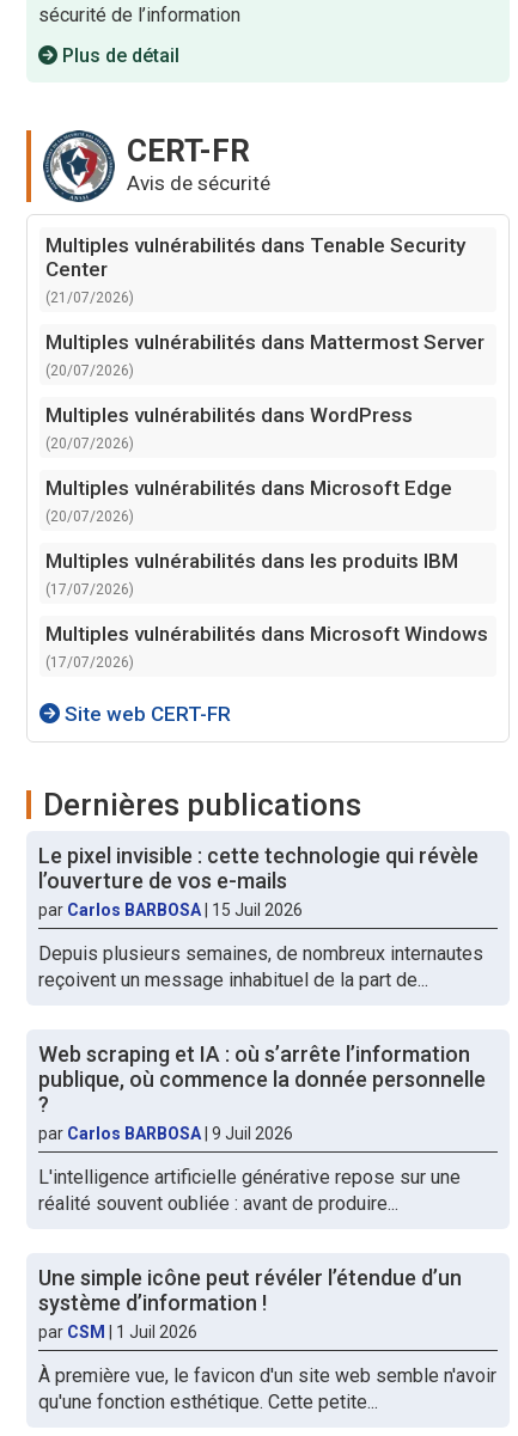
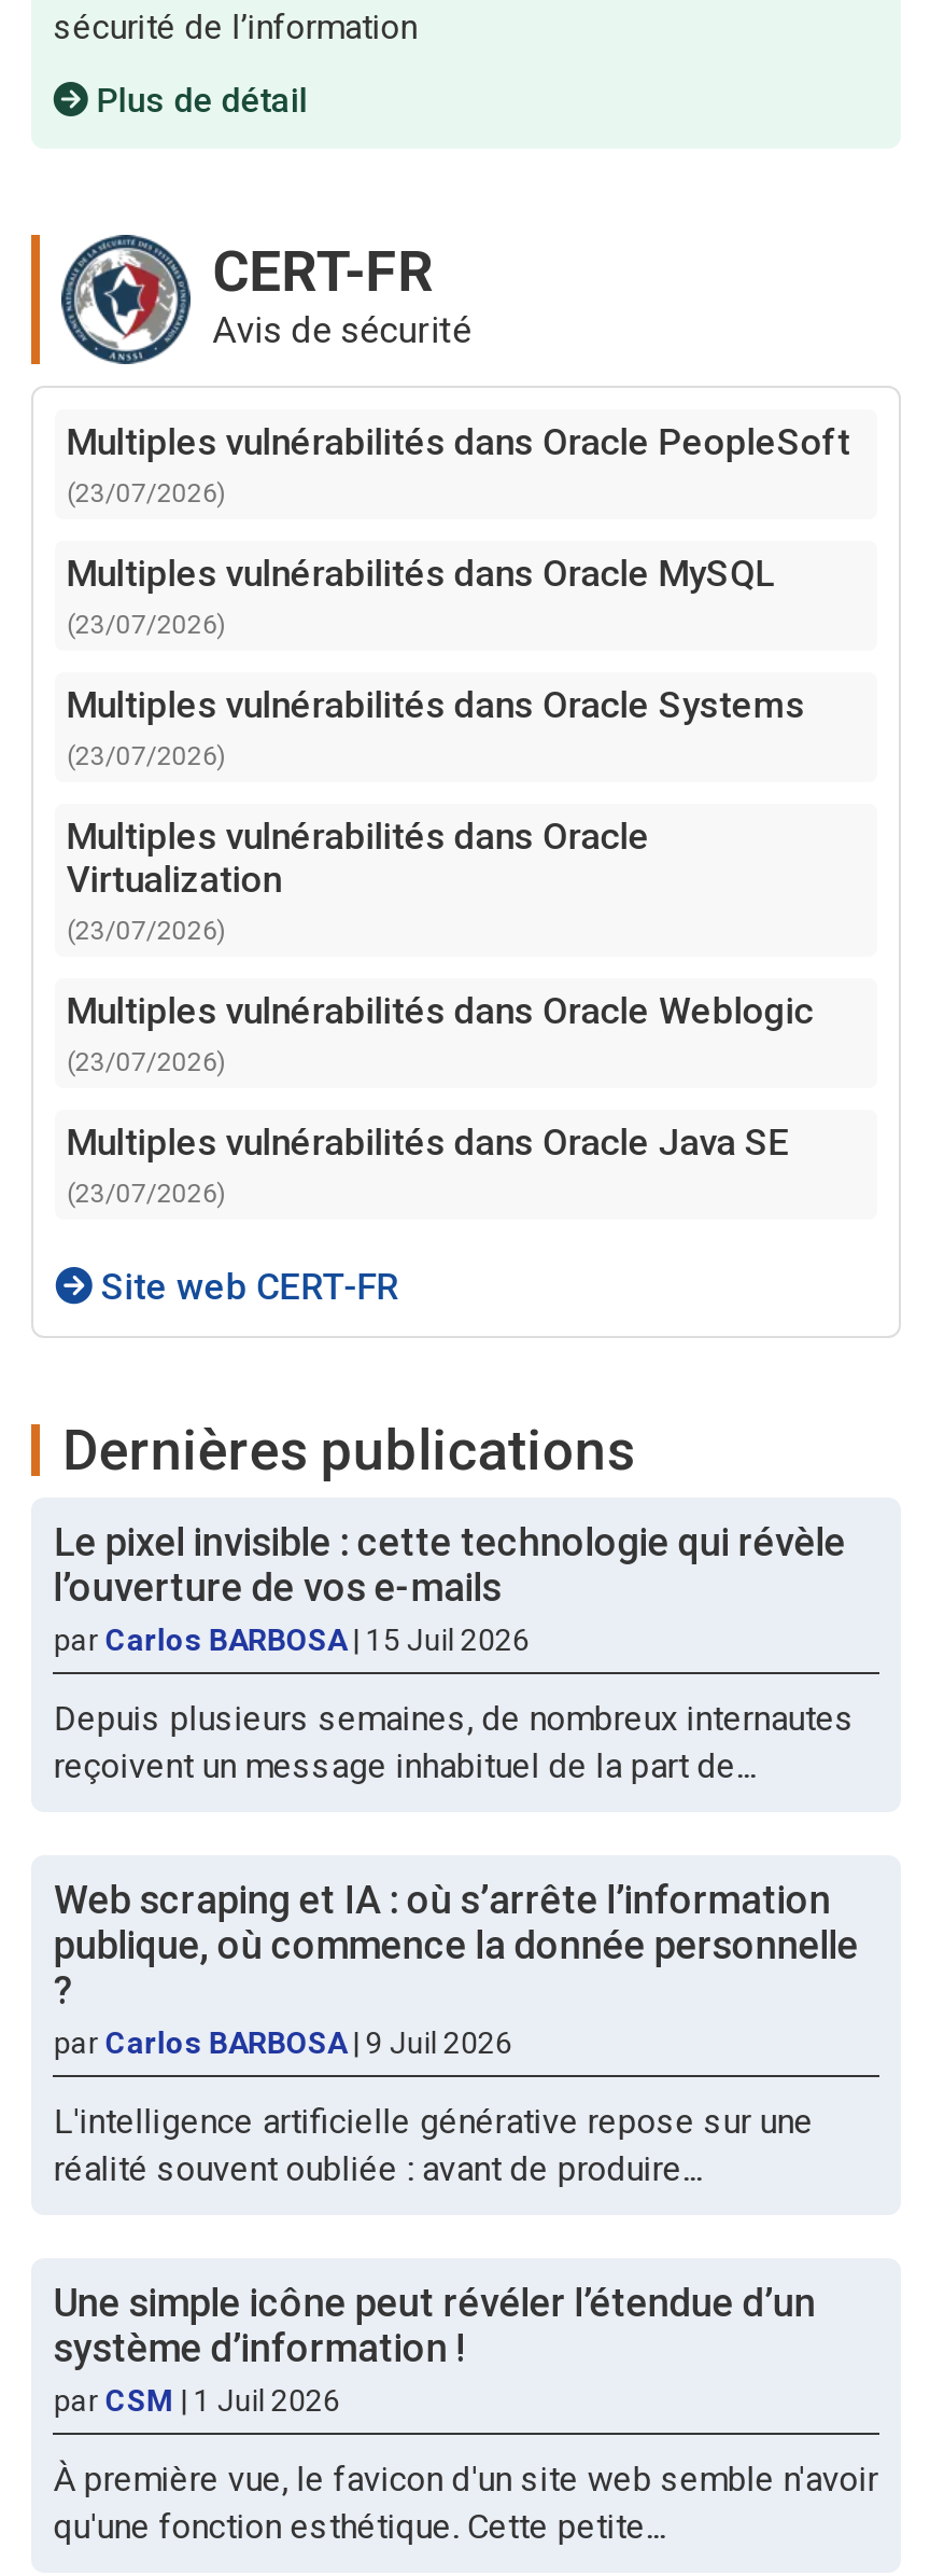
[46,233,466,306] Multiples vulnérabilités dans Tenable Security | Center | (21/07/2026) -> [67,420,850,508] Multiples vulnérabilités dans Oracle PeopleSoft | (23/07/2026)
[46,330,485,379] Multiples vulnérabilités dans Mattermost Server | (20/07/2026) -> [67,551,775,639] Multiples vulnérabilités dans Oracle MySQL | (23/07/2026)
[46,403,413,452] Multiples vulnérabilités dans WordPress | (20/07/2026) -> [67,682,805,771] Multiples vulnérabilités dans Oracle Systems | (23/07/2026)
[46,476,453,525] Multiples vulnérabilités dans Microsoft Edge | (20/07/2026) -> [67,814,650,945] Multiples vulnérabilités dans Oracle | Virtualization | (23/07/2026)
[46,548,459,597] Multiples vulnérabilités dans les produits IBM | (17/07/2026) -> [67,988,814,1077] Multiples vulnérabilités dans Oracle Weblogic | (23/07/2026)
[46,621,489,670] Multiples vulnérabilités dans Microsoft Windows | (17/07/2026) -> [67,1120,790,1208] Multiples vulnérabilités dans Oracle Java SE | (23/07/2026)

